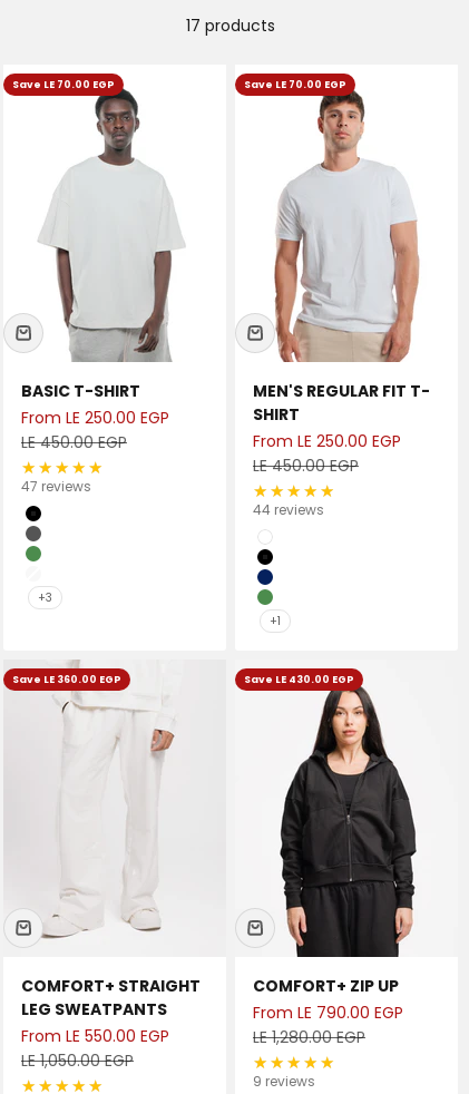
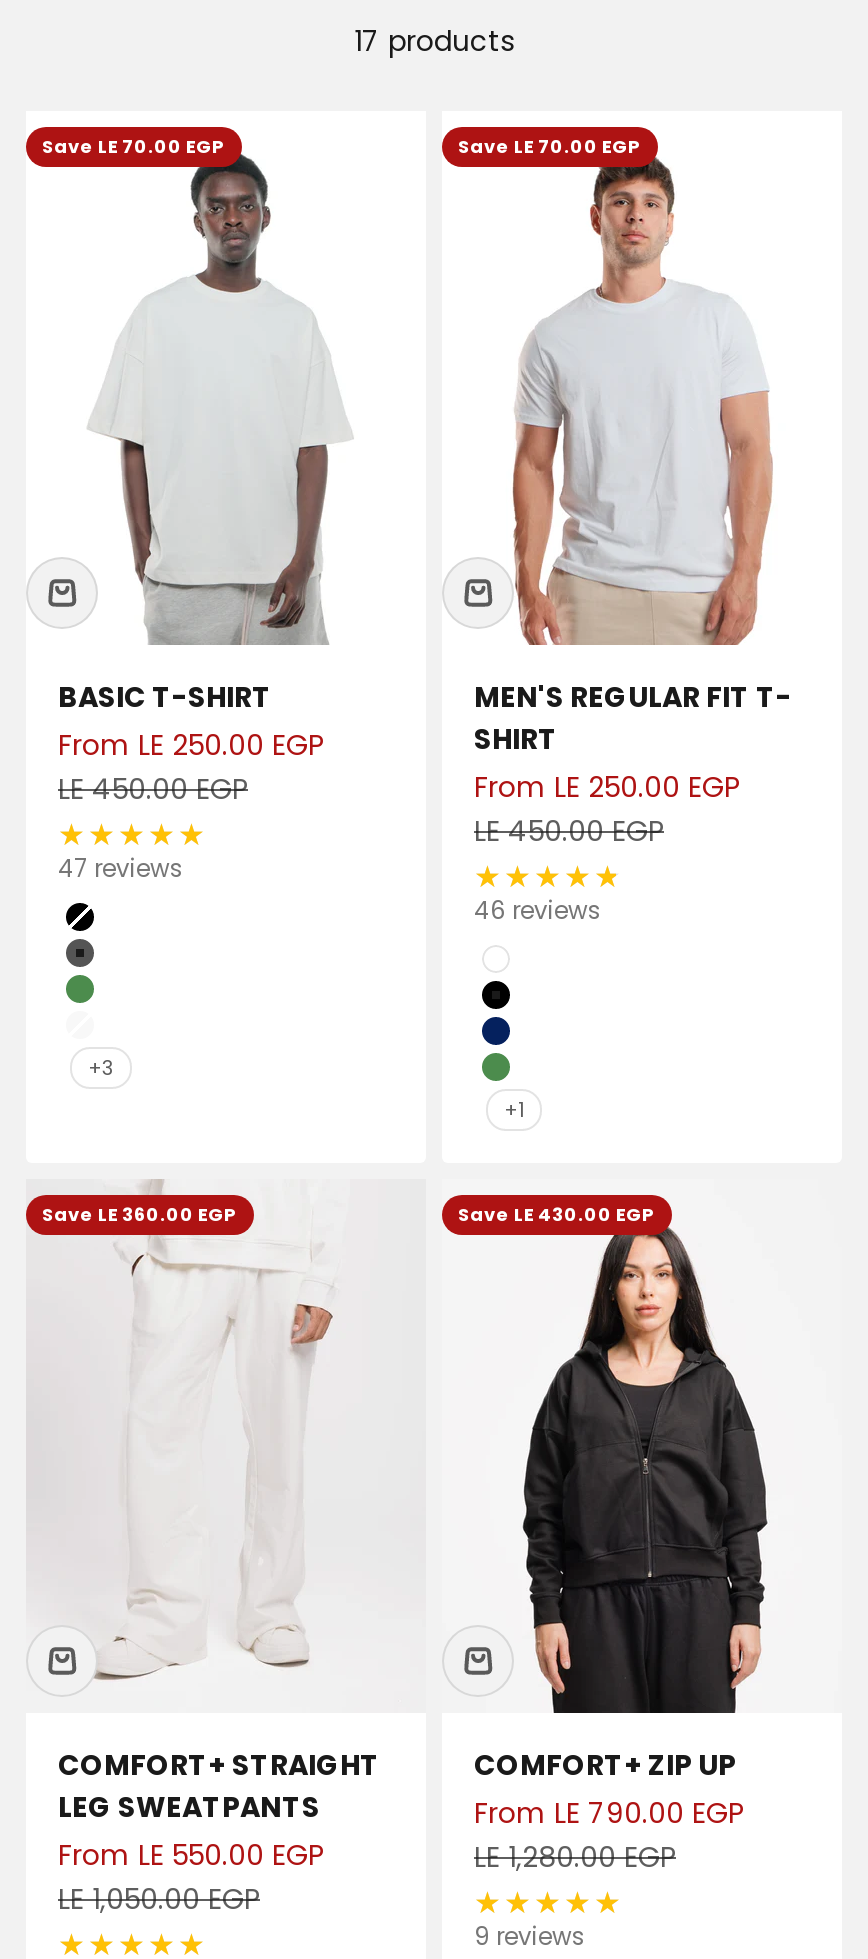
[253,500,324,519] 44 reviews -> [474,893,602,927] 46 reviews

